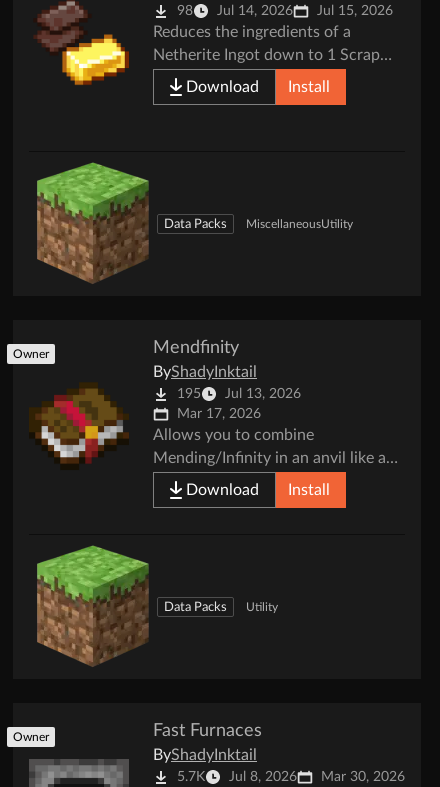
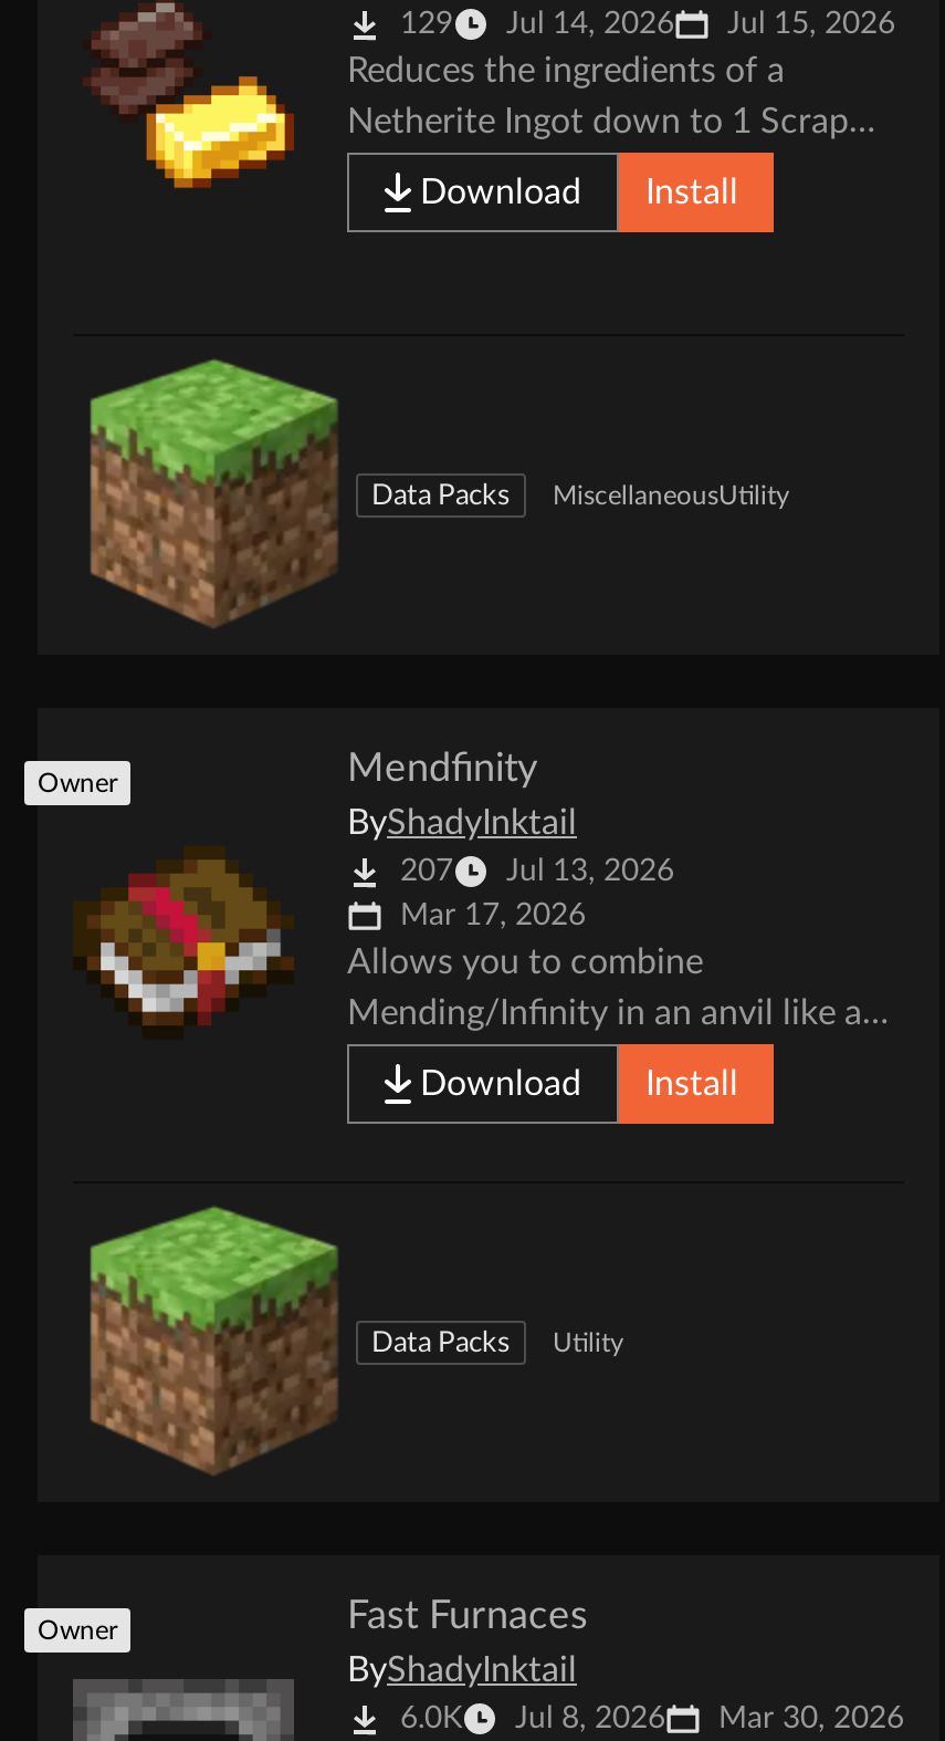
[177,4,393,18] 98 Jul 14, 2026 Jul 15, 2026 -> [400,8,895,39] 129 Jul 14, 2026 Jul 15, 2026
[177,387,301,401] 195 Jul 13, 2026 -> [400,855,674,886] 207 Jul 13, 2026
[177,770,405,784] 5.7K Jul 8, 2026 Mar 30, 2026 -> [400,1703,904,1734] 6.0K Jul 8, 2026 Mar 30, 2026

